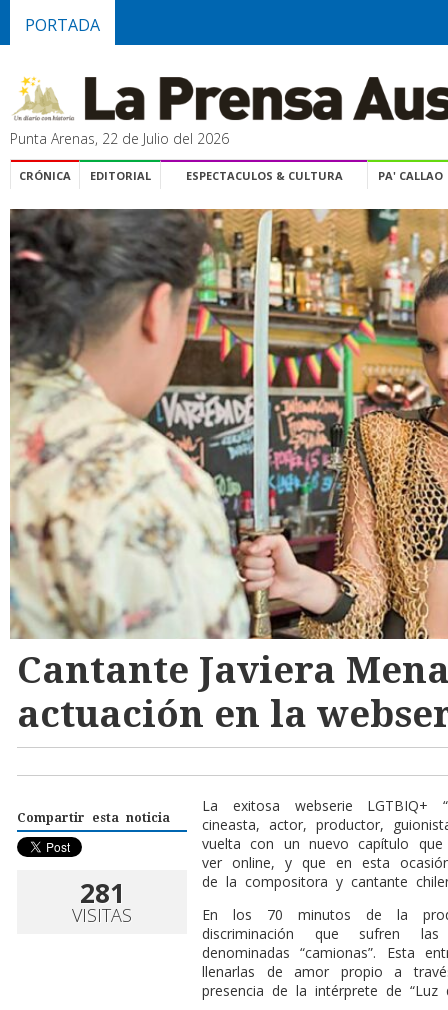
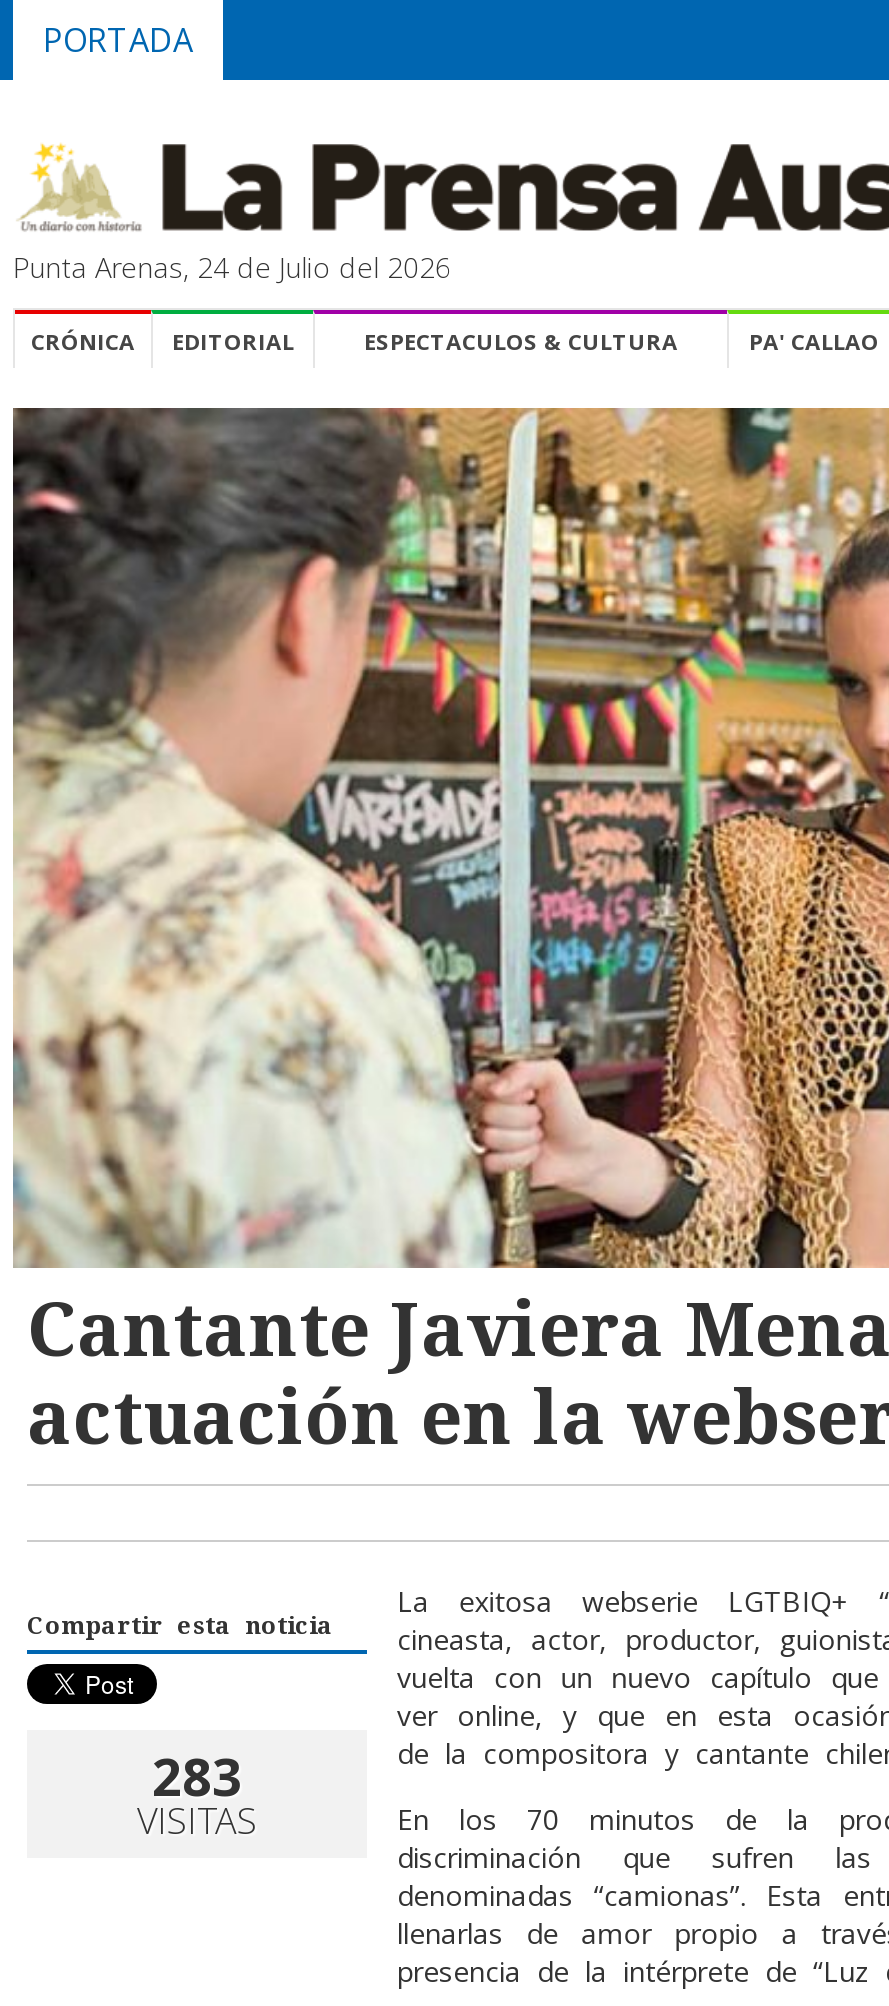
[10,129,229,148] Punta Arenas, 22 de Julio del 2026 -> [13,248,451,286] Punta Arenas, 24 de Julio del 2026
[79,875,124,911] 281 -> [152,1740,242,1812] 283

